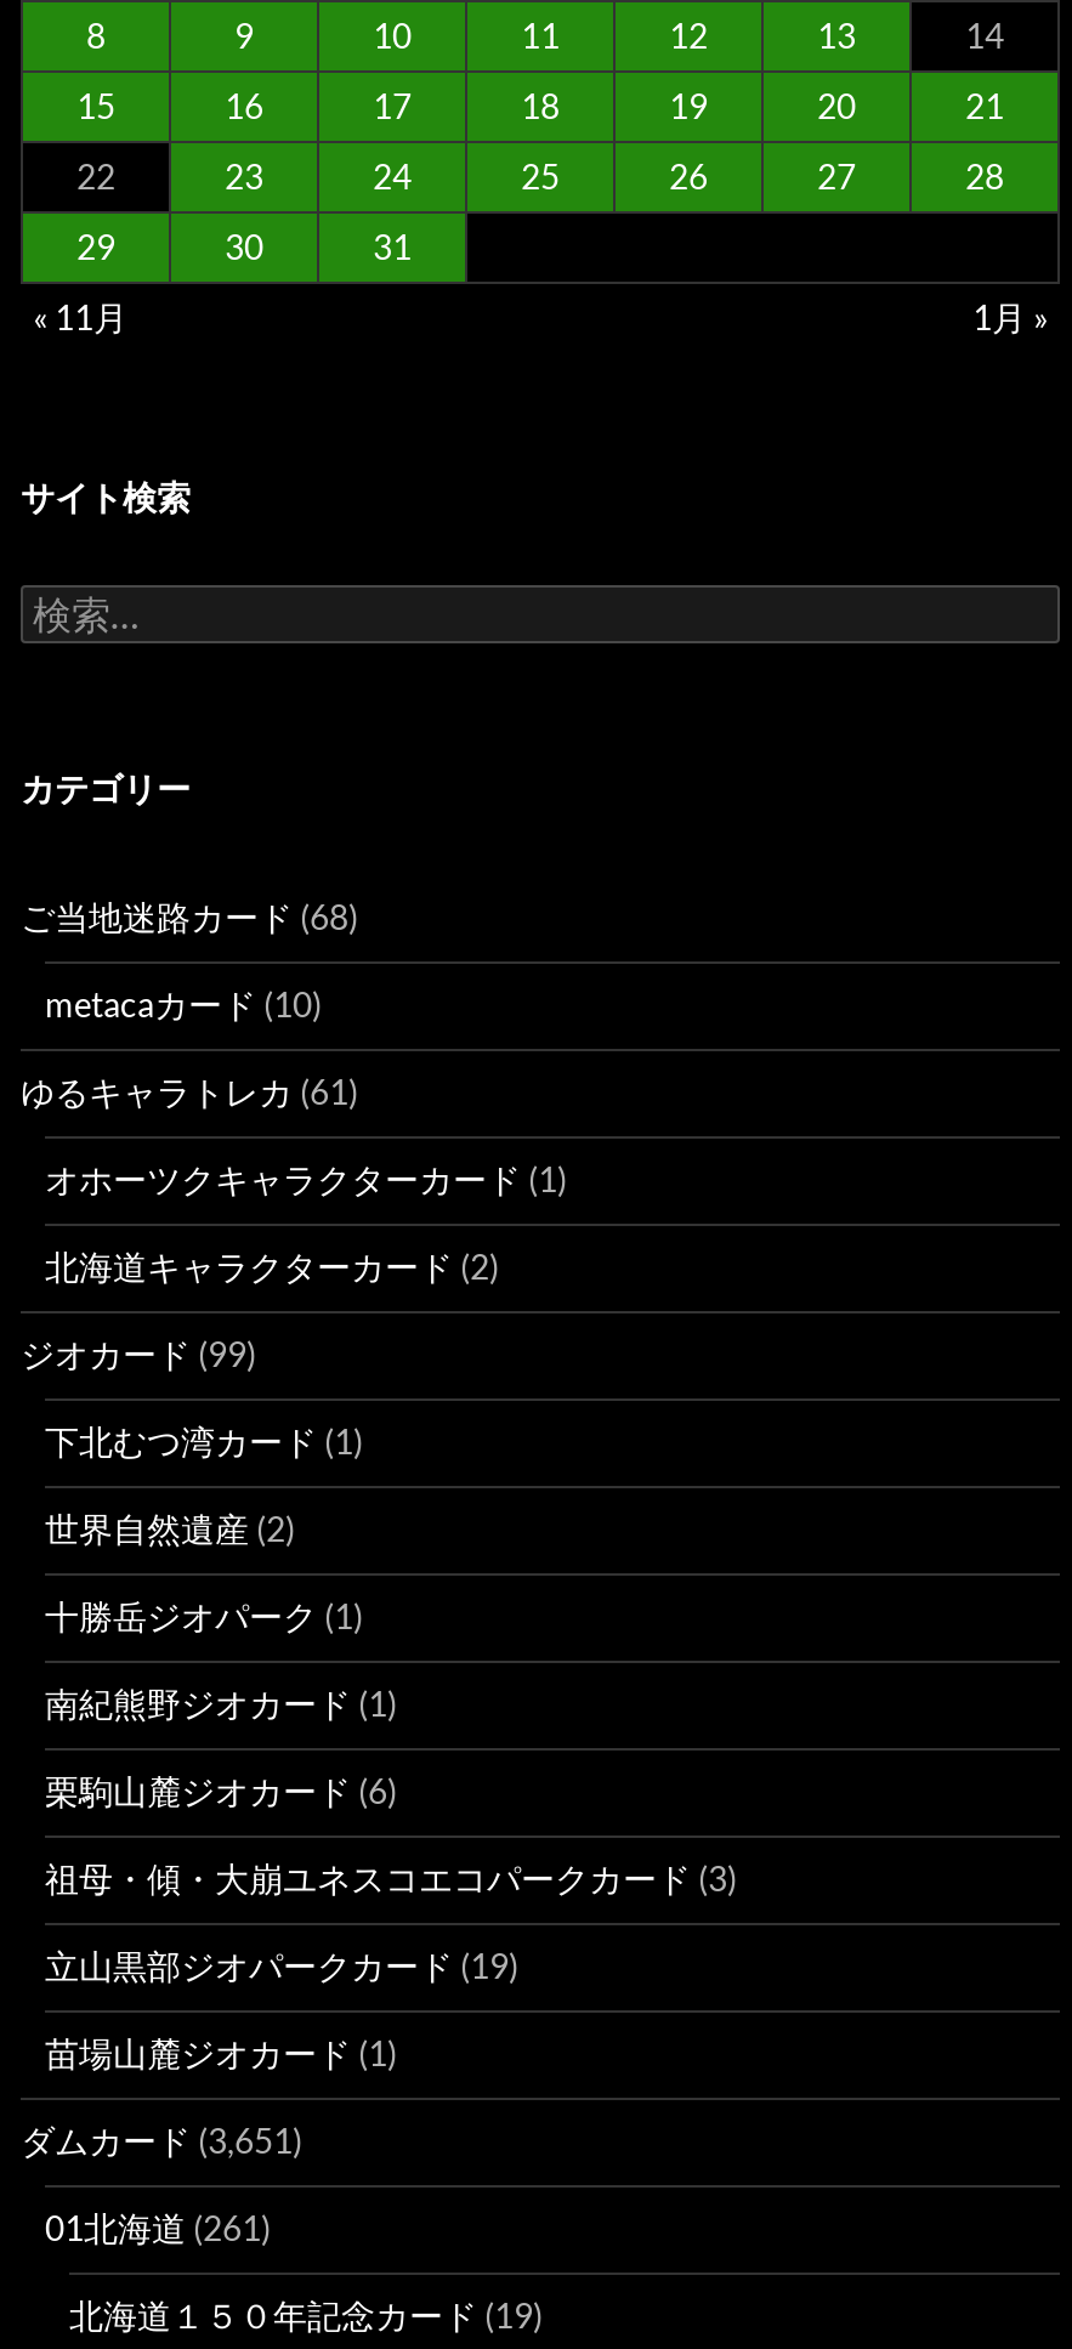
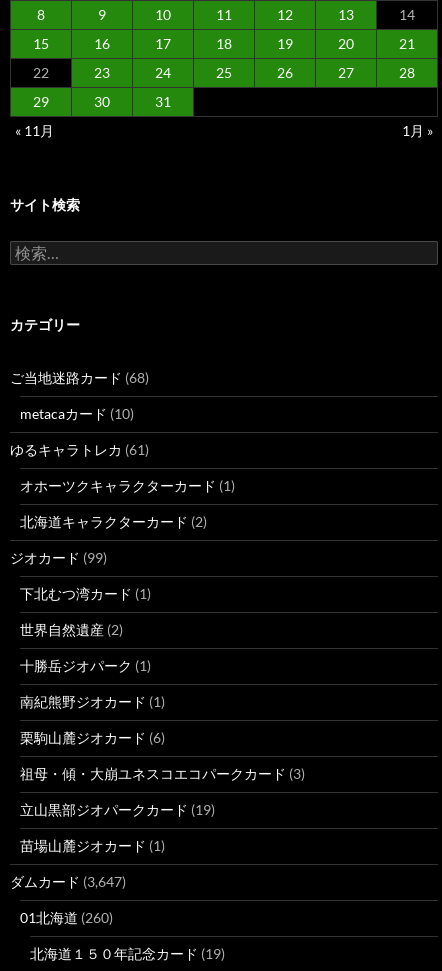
[21,2120,302,2161] ダムカード(3,651) -> [10,873,126,890] ダムカード(3,647)
[45,2207,271,2248] 01北海道(261) -> [20,909,113,926] 01北海道(260)

